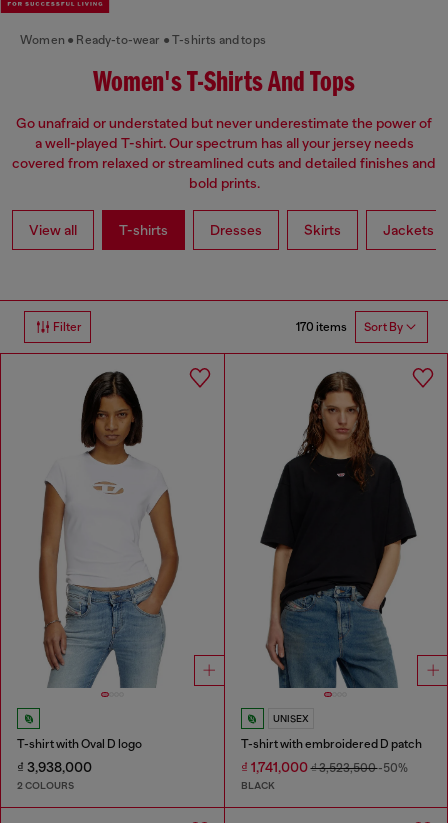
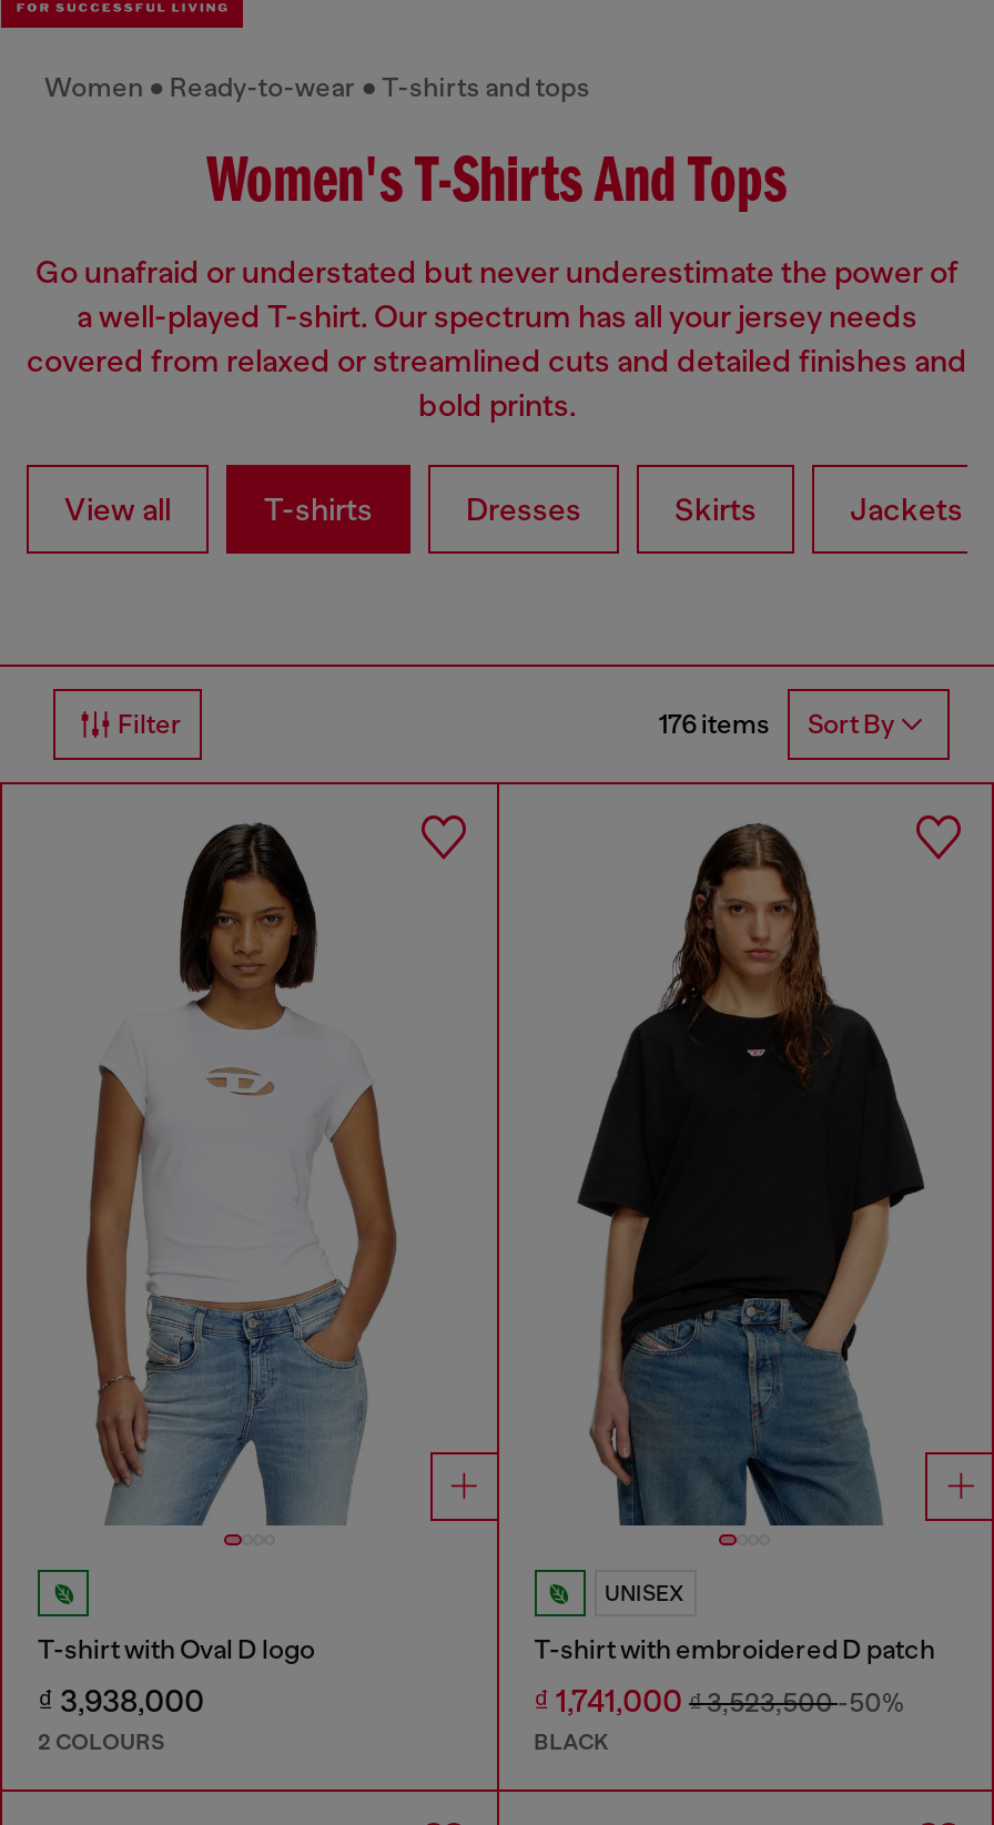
[296,320,403,334] 170 items Sort By -> [659,709,894,741] 176 items Sort By

